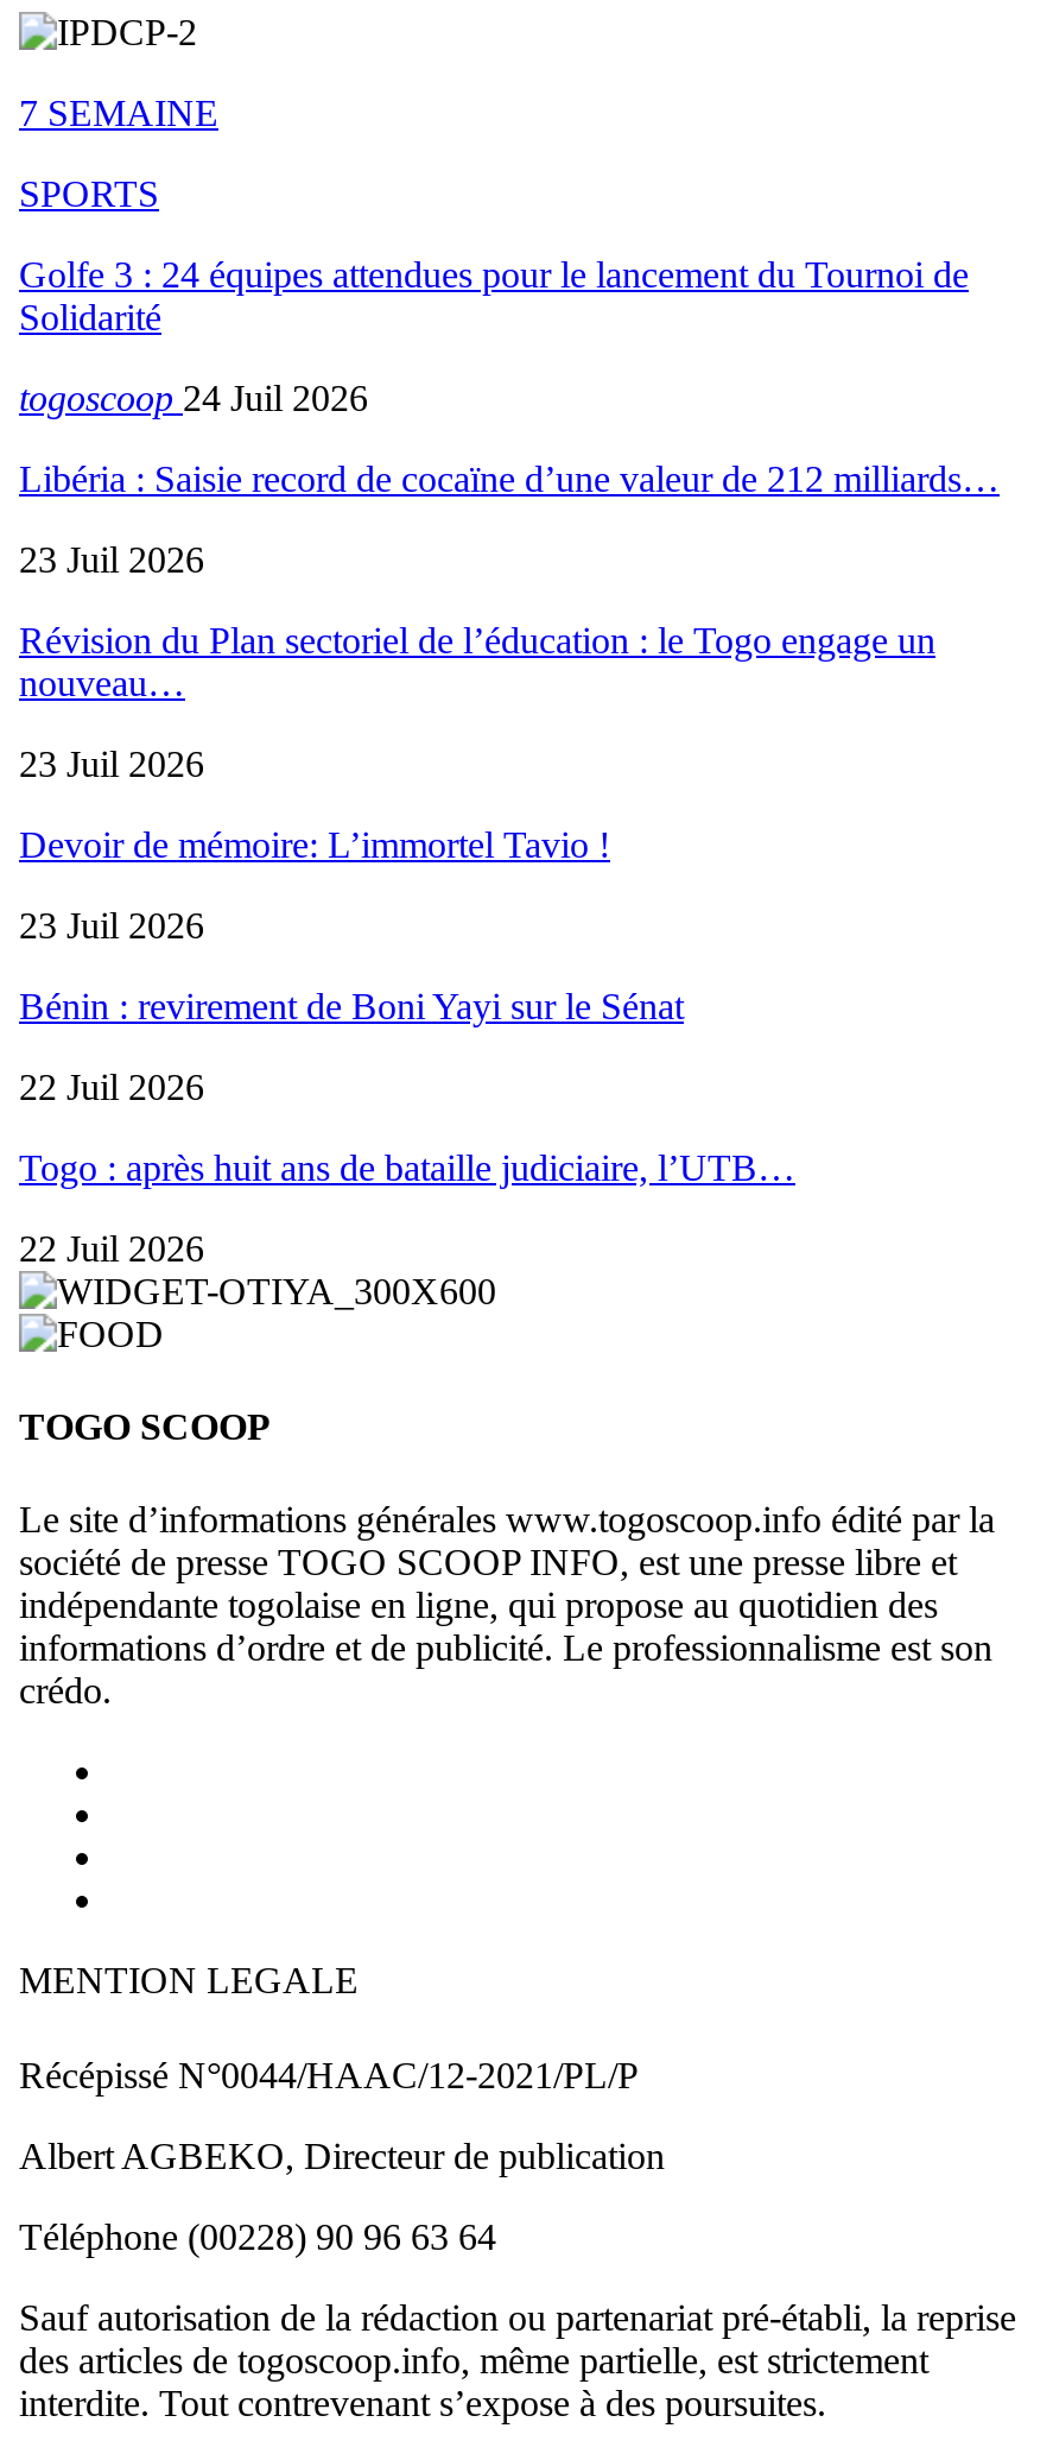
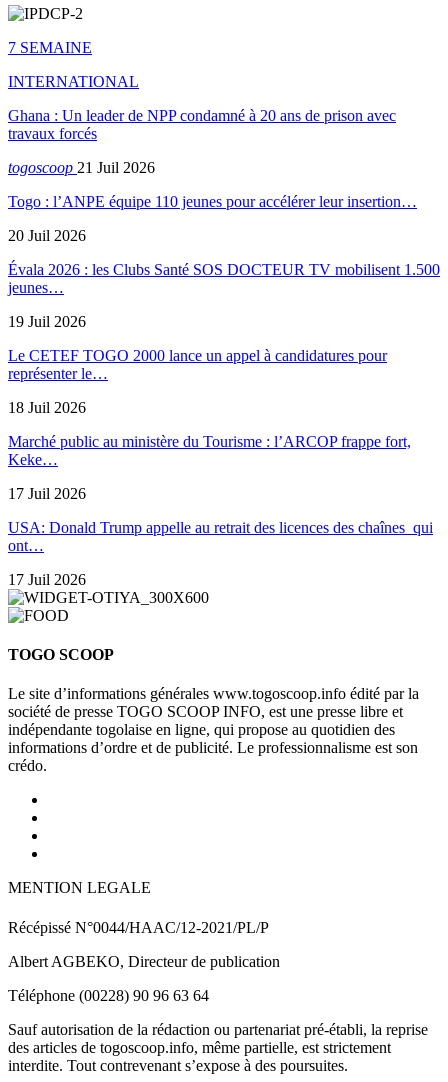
[19,173,159,213] SPORTS -> [8,73,139,90] INTERNATIONAL
[19,254,969,337] Golfe 3 : 24 équipes attendues pour le lancement du Tournoi de | Solidarité -> [8,107,396,142] Ghana : Un leader de NPP condamné à 20 ans de prison avec | travaux forcés
[19,377,368,418] togoscoop 24 Juil 2026 -> [8,159,155,176] togoscoop 21 Juil 2026
[19,458,1000,498] Libéria : Saisie record de cocaïne d’une valeur de 212 milliards… -> [8,193,417,210] Togo : l’ANPE équipe 110 jeunes pour accélérer leur insertion…
[19,539,204,579] 23 Juil 2026 -> [8,227,86,244] 20 Juil 2026
[19,620,935,703] Révision du Plan sectoriel de l’éducation : le Togo engage un | nouveau… -> [8,261,440,296] Évala 2026 : les Clubs Santé SOS DOCTEUR TV mobilisent 1.500 | jeunes…
[19,743,204,783] 23 Juil 2026 -> [8,313,86,330] 19 Juil 2026
[19,824,610,864] Devoir de mémoire: L’immortel Tavio ! -> [8,347,387,382] Le CETEF TOGO 2000 lance un appel à candidatures pour | représenter le…
[19,905,204,945] 23 Juil 2026 -> [8,399,86,416] 18 Juil 2026
[19,985,684,1026] Bénin : revirement de Boni Yayi sur le Sénat -> [8,433,411,468] Marché public au ministère du Tourisme : l’ARCOP frappe fort, | Keke…
[19,1066,204,1107] 22 Juil 2026 -> [8,485,86,502] 17 Juil 2026
[19,1147,795,1187] Togo : après huit ans de bataille judiciaire, l’UTB… -> [8,519,433,554] USA: Donald Trump appelle au retrait des licences des chaînes qui | ont…
[19,1228,204,1268] 22 Juil 2026 -> [8,571,86,588] 17 Juil 2026

